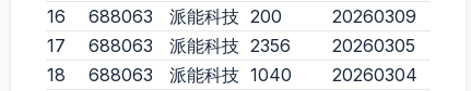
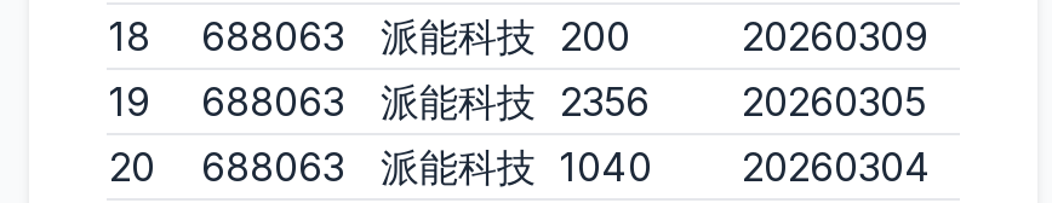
[47,5,282,27] 16 688063 派能科技 200 -> [109,12,630,60] 18 688063 派能科技 200
[47,35,415,56] 17 688063 派能科技 2356 20260305 -> [109,77,926,126] 19 688063 派能科技 2356 20260305
[47,64,417,86] 18 688063 派能科技 1040 20260304 -> [109,143,931,191] 20 688063 派能科技 1040 20260304

